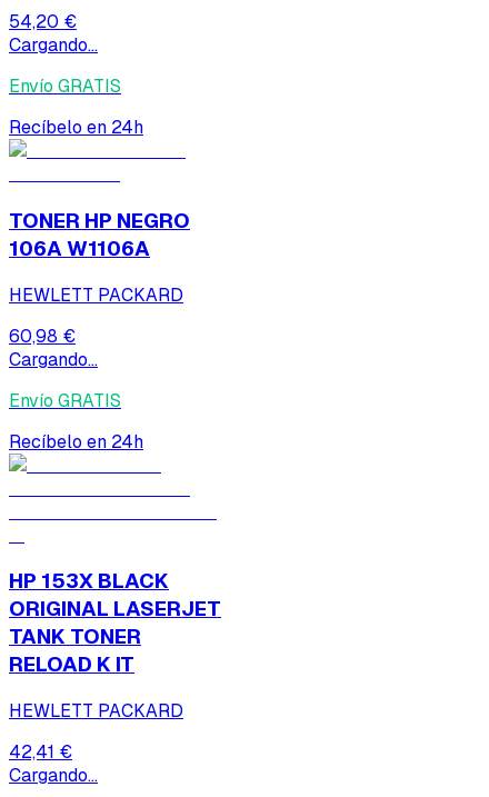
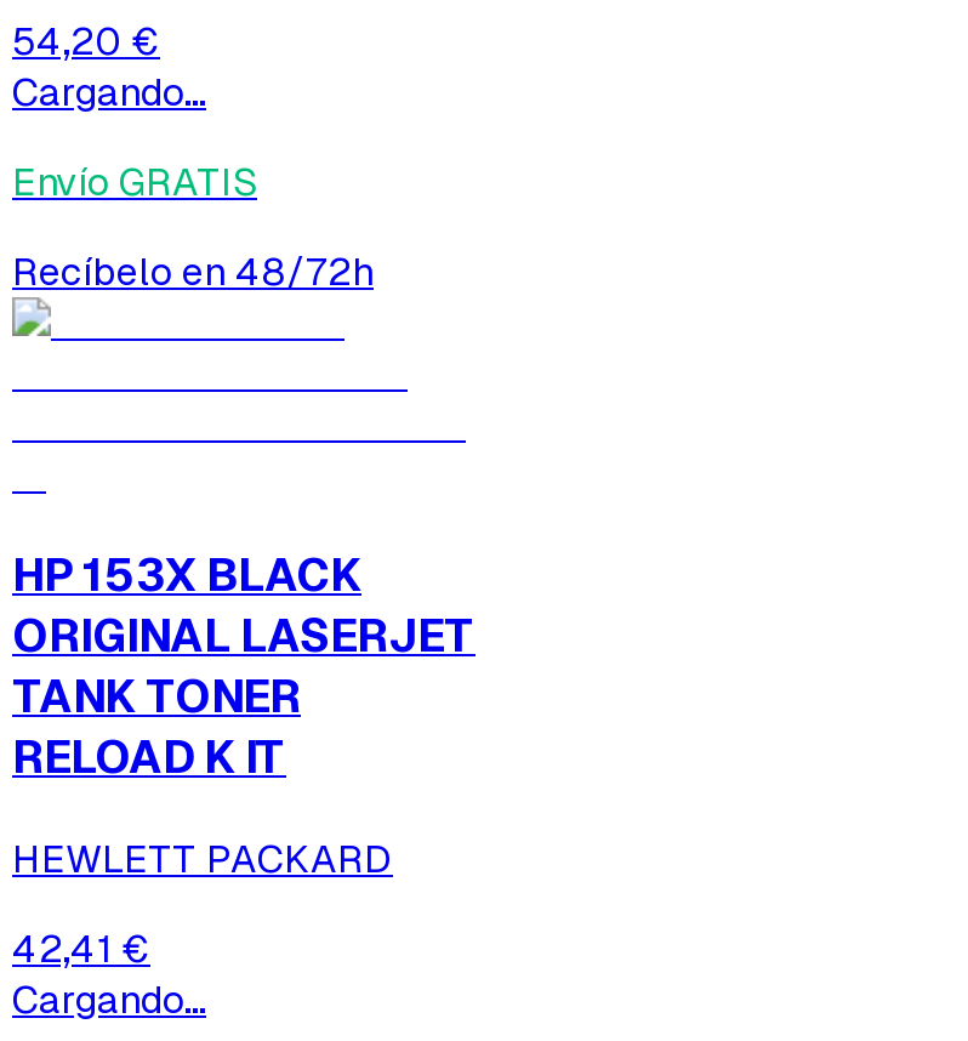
[9,116,190,453] Recíbelo en 24h | TONER HP NEGRO | 106A W1106A | HEWLETT PACKARD | 60,98 € | Cargando... | Envío GRATIS | Recíbelo en 24h -> [12,246,374,297] Recíbelo en 48/72h

